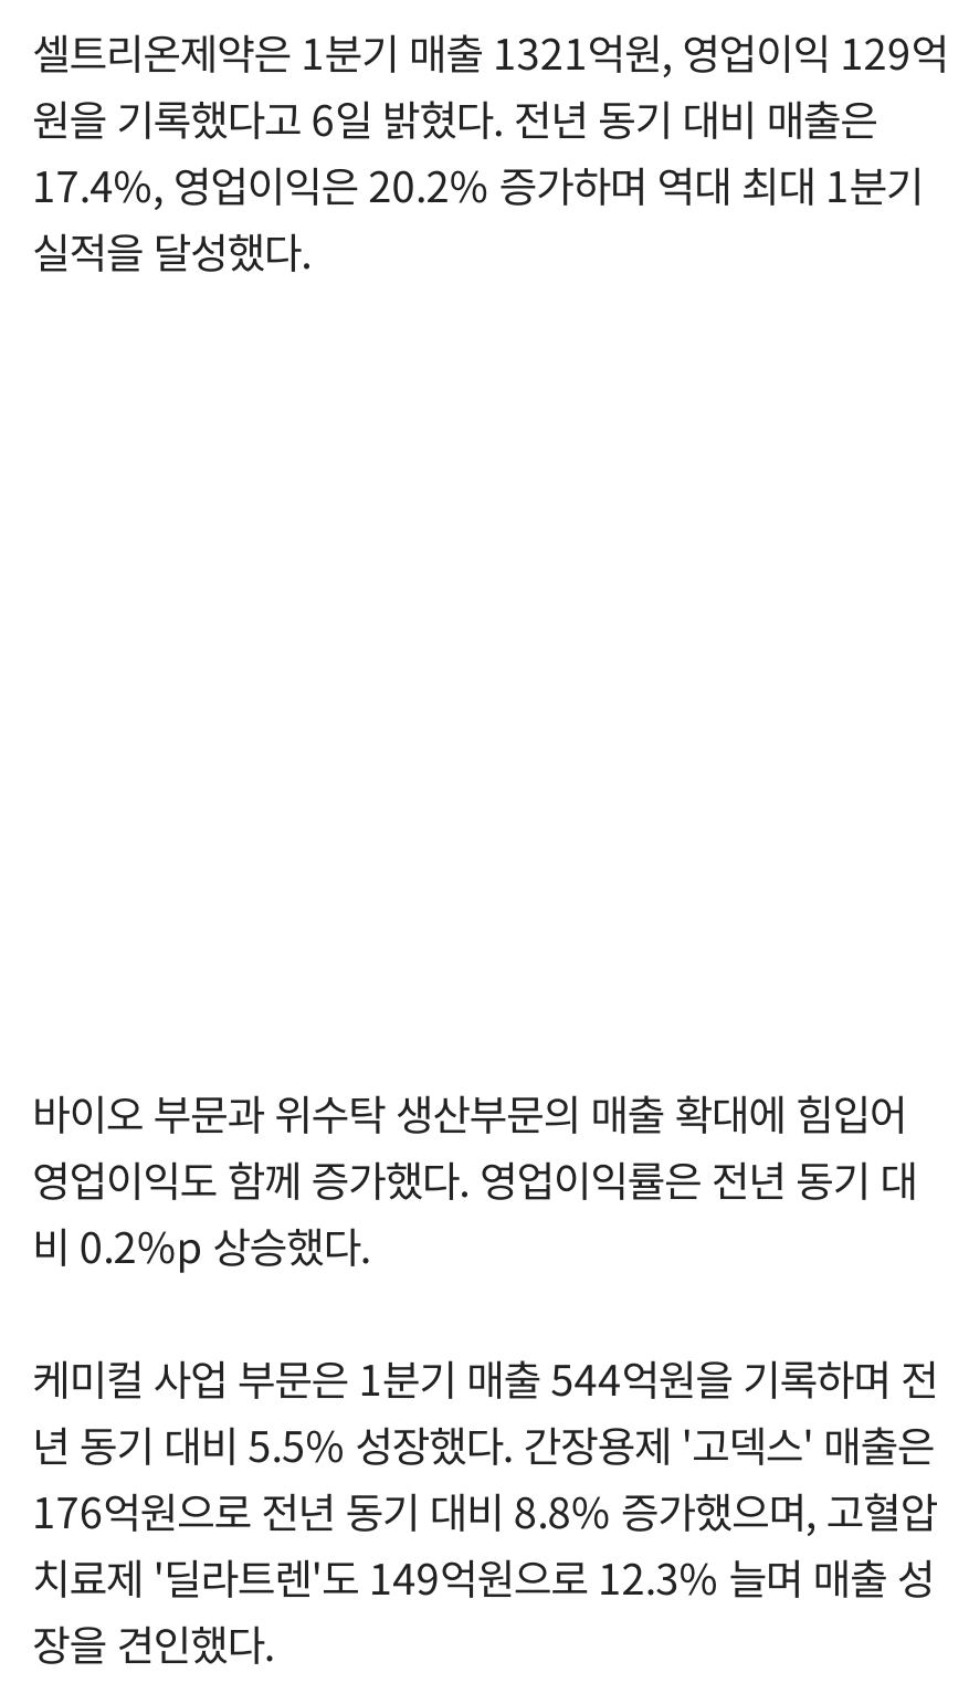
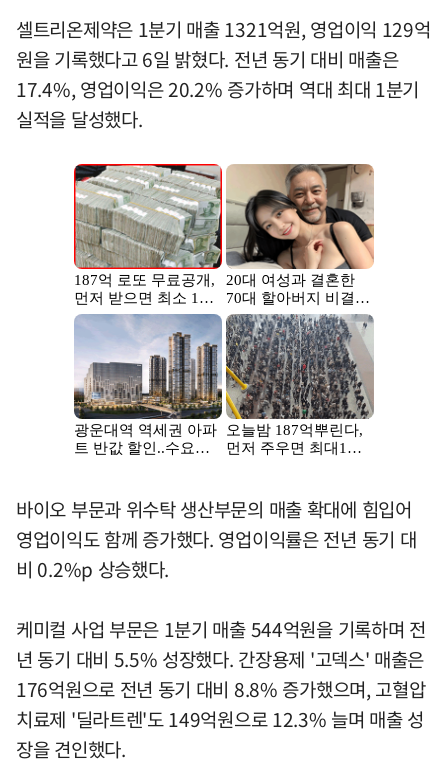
none -> [73,163,375,306] [image]
none -> [73,313,375,456] [image]

